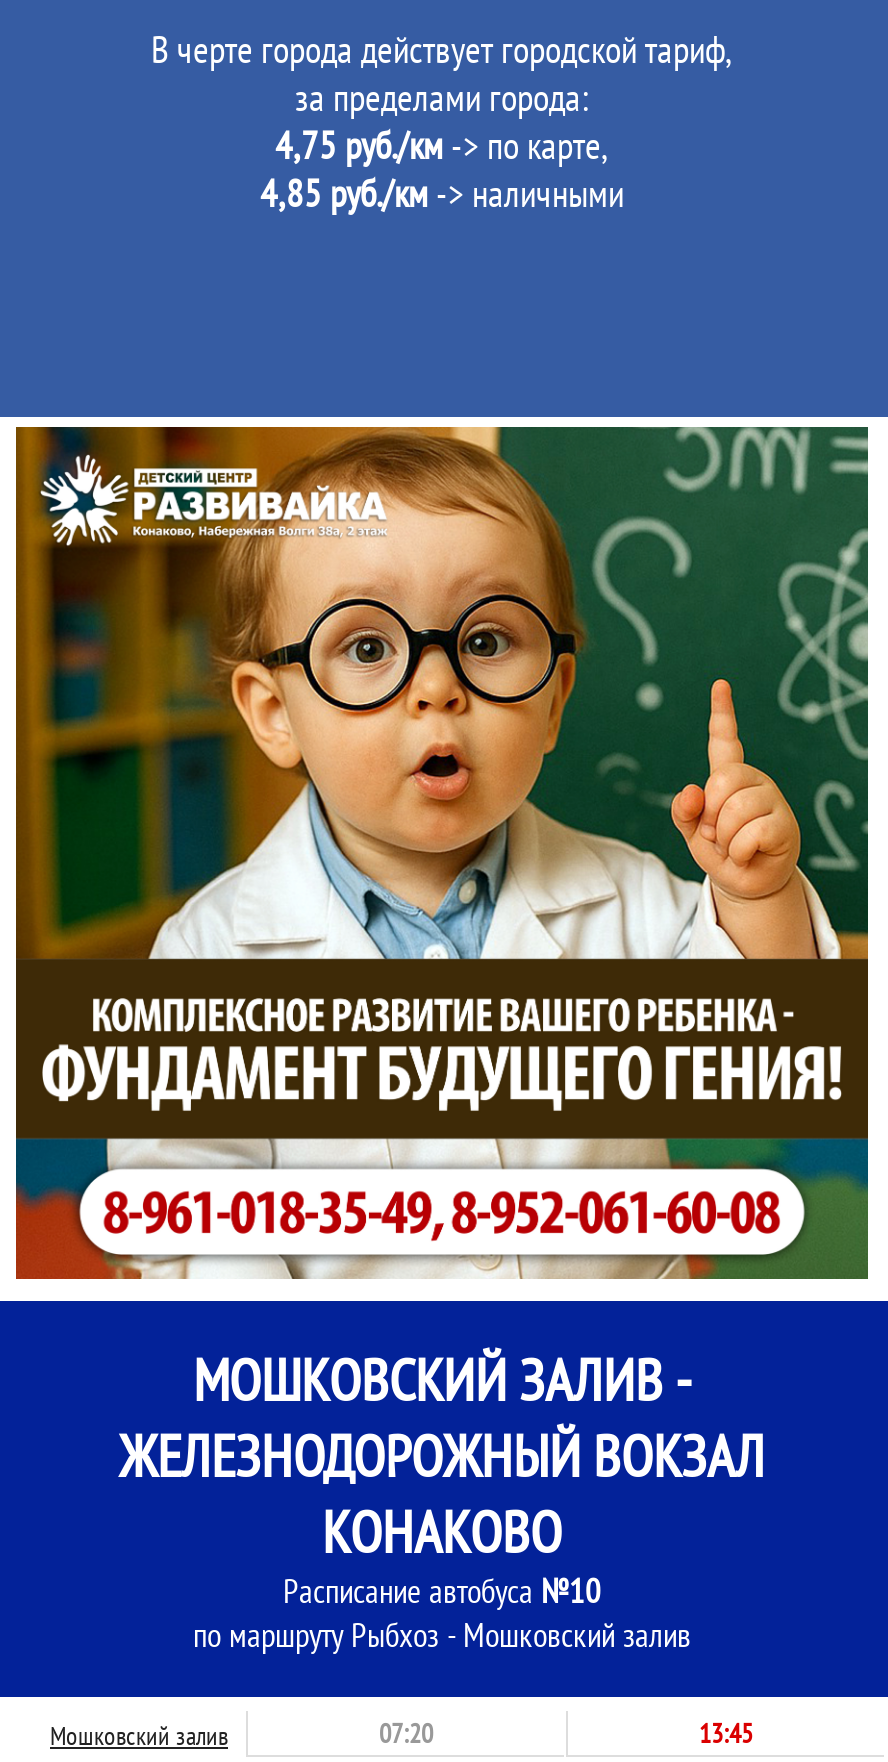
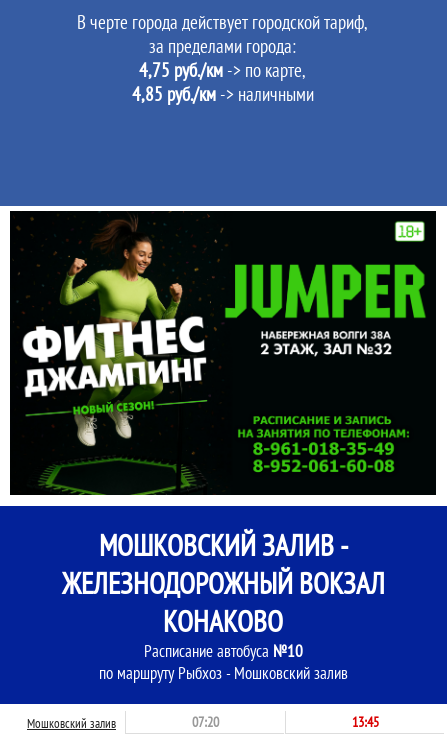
[14,425,870,1281] [image] -> [9,210,437,496] [image]

